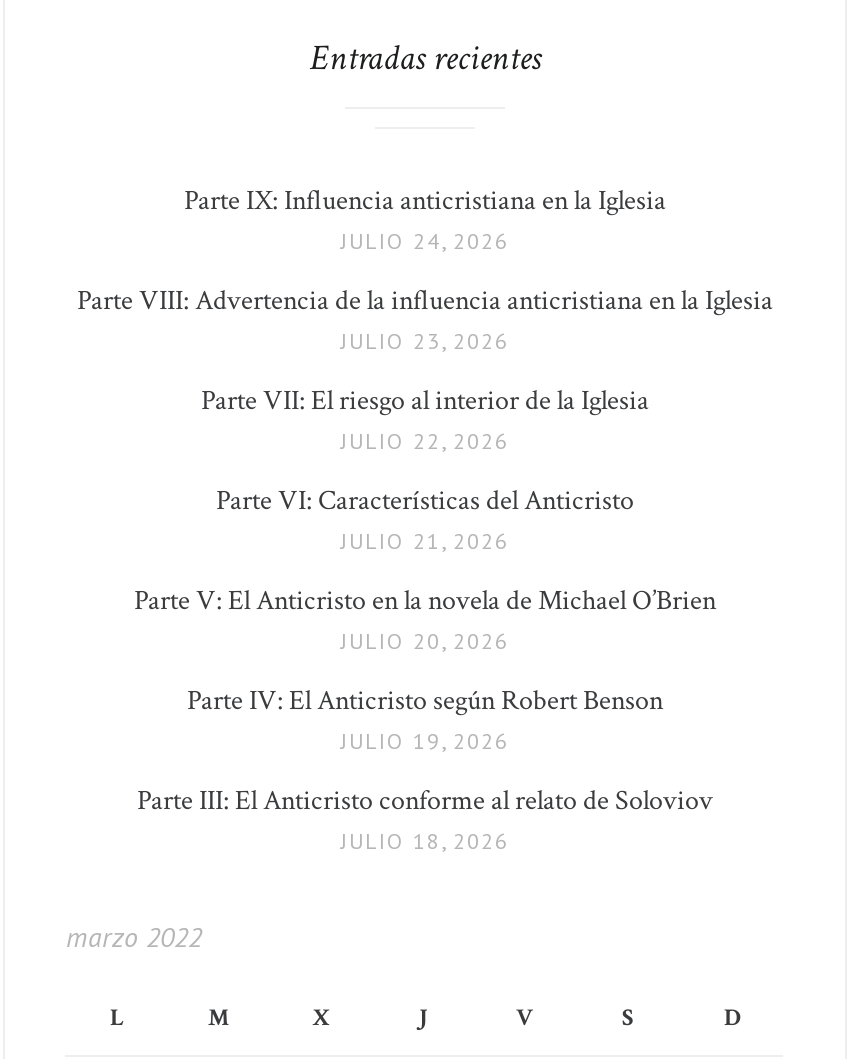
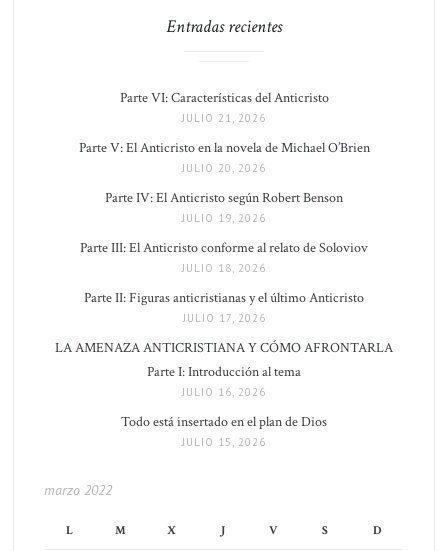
[77,184,773,456] Parte IX: Influencia anticristiana en la Iglesia | JULIO 24, 2026 | Parte VIII: Advertencia de la influencia anticristiana en la Iglesia | JULIO 23, 2026 | Parte VII: El riesgo al interior de la Iglesia | JULIO 22, 2026 -> none
moved [134,484,716,856] -> [78,89,369,275]: Parte VI: Características del Anticristo | JULIO 21, 2026 | Parte V: El Anticristo en la novela de Michael O’Brien | JULIO 20, 2026 | Parte IV: El Anticristo según Robert Benson | JULIO 19, 2026 | Parte III: El Anticristo conforme al relato de Soloviov | JULIO 18, 2026
none -> [55,289,393,449] Parte II: Figuras anticristianas y el último Anticristo | JULIO 17, 2026 | LA AMENAZA ANTICRISTIANA Y CÓMO AFRONTARLA | Parte I: Introducción al tema | JULIO 16, 2026 | Todo está insertado en el plan de Dios | JULIO 15, 2026

